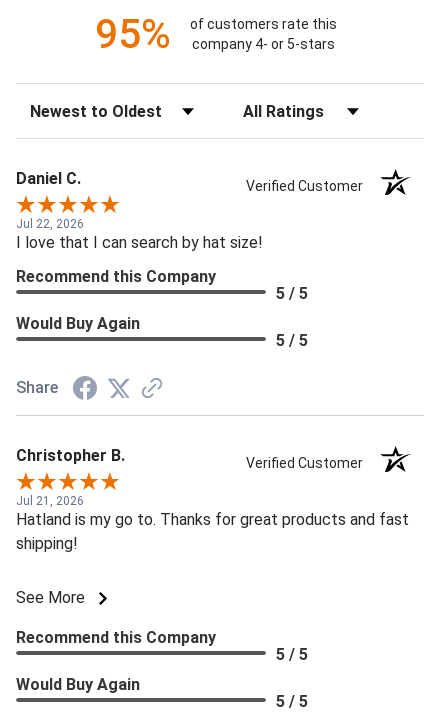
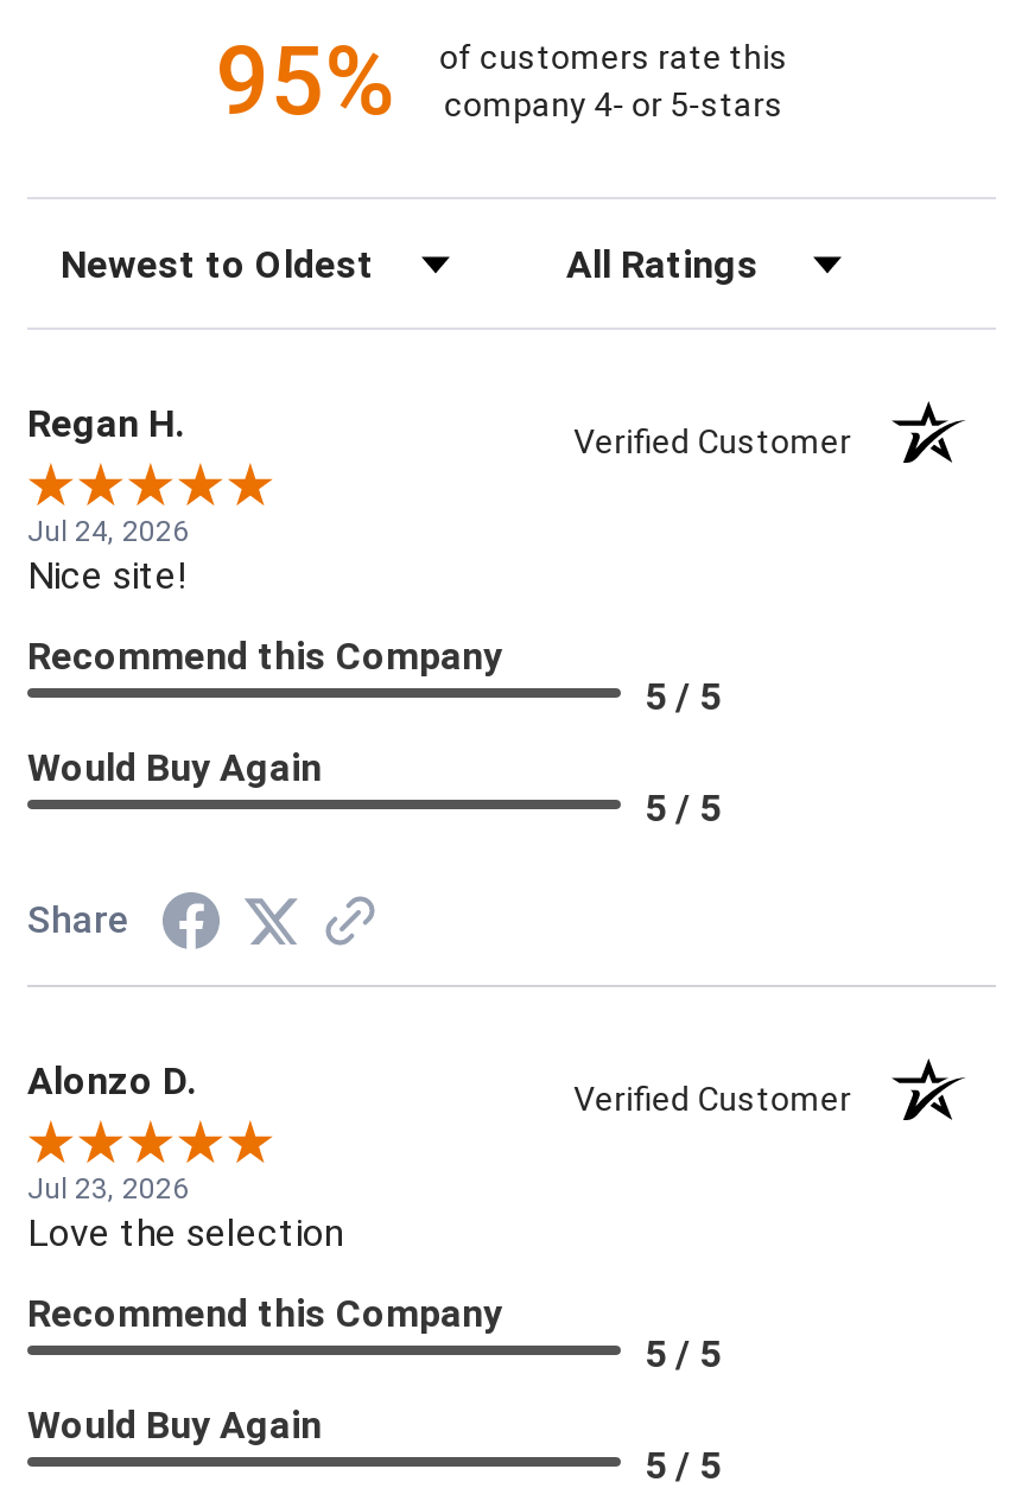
[16,169,81,188] Daniel C. -> [27,400,184,445] Regan H.
[16,217,263,252] Jul 22, 2026 | I love that I can search by hat size! -> [27,514,189,598] Jul 24, 2026 | Nice site!
[16,446,125,465] Christopher B. -> [27,1058,196,1103] Alonzo D.
[16,494,409,607] Jul 21, 2026 | Hatland is my go to. Thanks for great products and fast | shipping! | See More -> [27,1172,343,1255] Jul 23, 2026 | Love the selection

